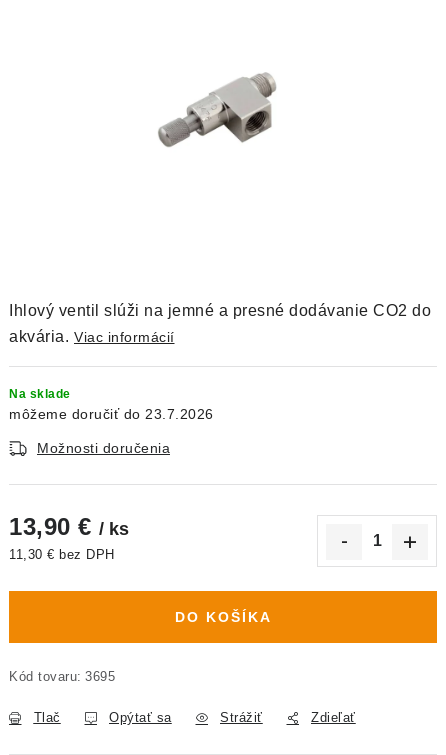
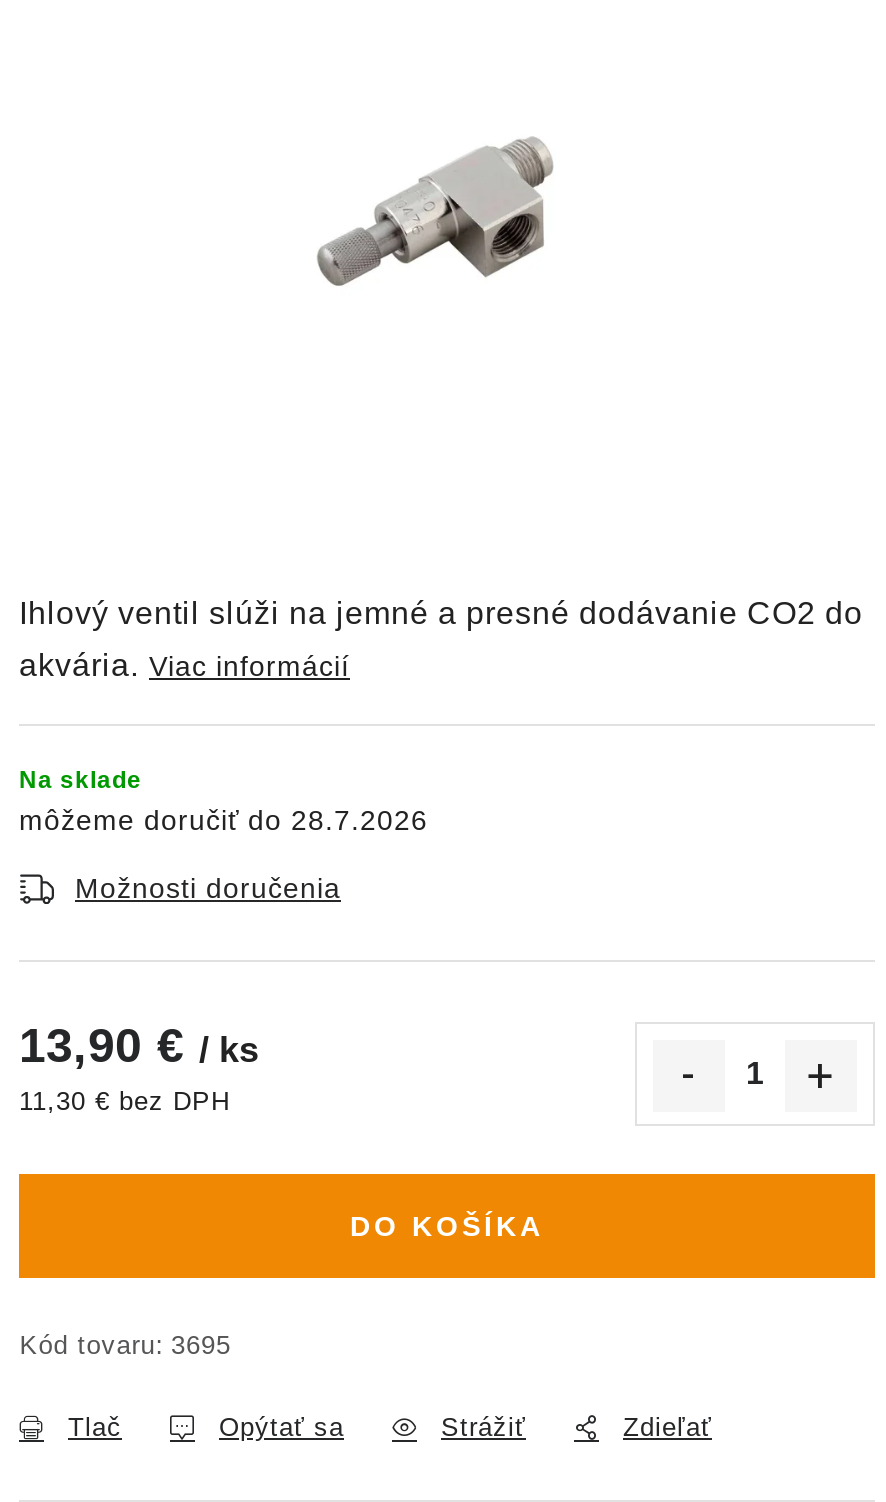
[145,406,213,422] 23.7.2026 -> [291,804,428,836] 28.7.2026

